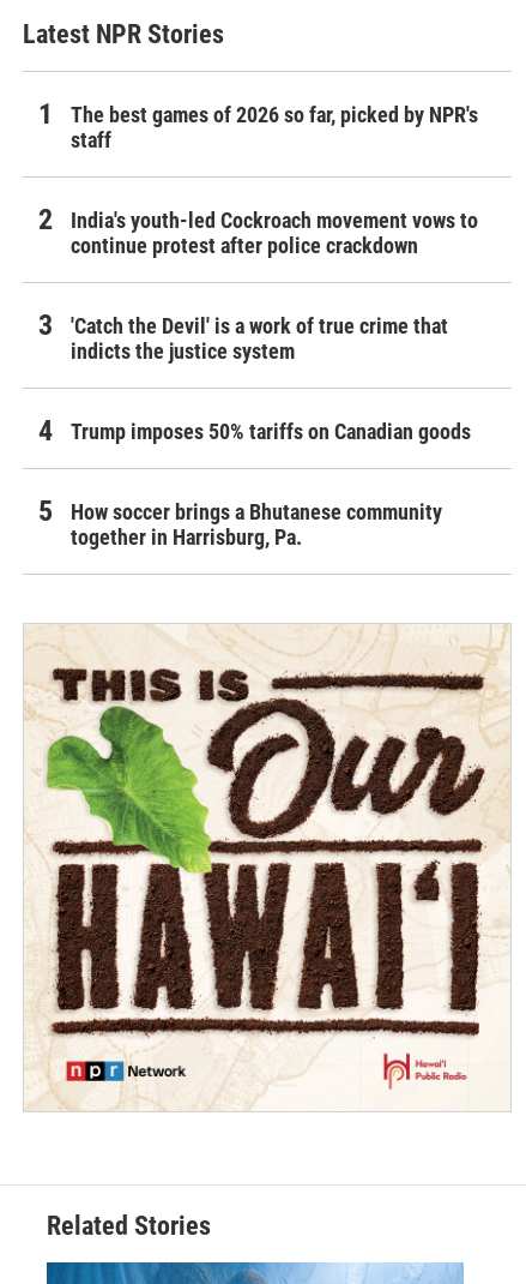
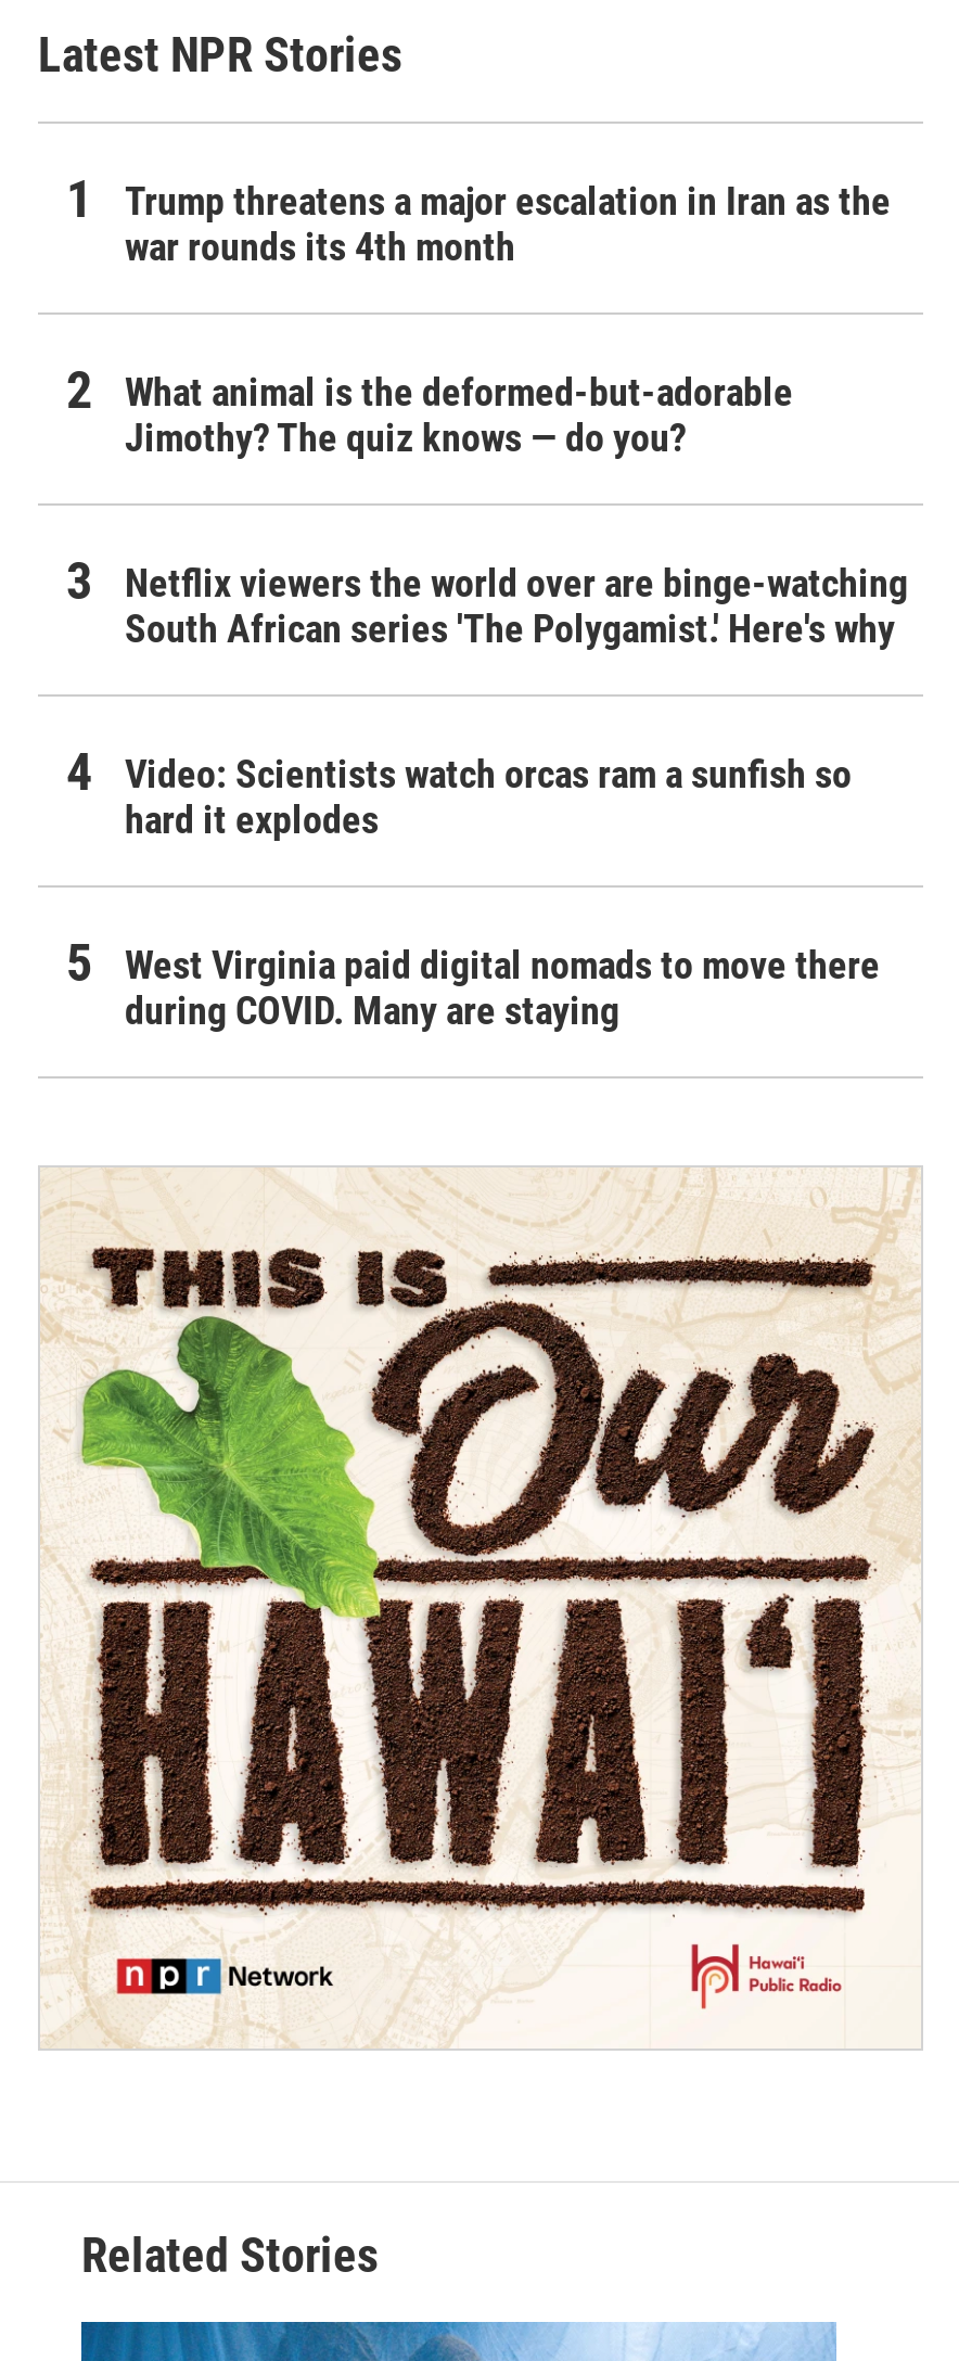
[71,102,478,153] The best games of 2026 so far, picked by NPR's | staff -> [125,179,891,270] Trump threatens a major escalation in Iran as the | war rounds its 4th month
[71,208,478,258] India's youth-led Cockroach movement vows to | continue protest after police crackdown -> [125,370,793,461] What animal is the deformed-but-adorable | Jimothy? The quiz knows — do you?
[71,314,448,364] 'Catch the Devil' is a work of true crime that | indicts the justice system -> [125,561,908,652] Netflix viewers the world over are binge-watching | South African series 'The Polygamist.' Here's why
[71,419,471,444] Trump imposes 50% tariffs on Canadian goods -> [125,752,852,843] Video: Scientists watch orcas ram a sunfish so | hard it explodes
[71,500,442,550] How soccer brings a Bhutanese community | together in Harrisburg, Pa. -> [125,943,880,1034] West Virginia paid digital nomads to move there | during COVID. Many are staying

